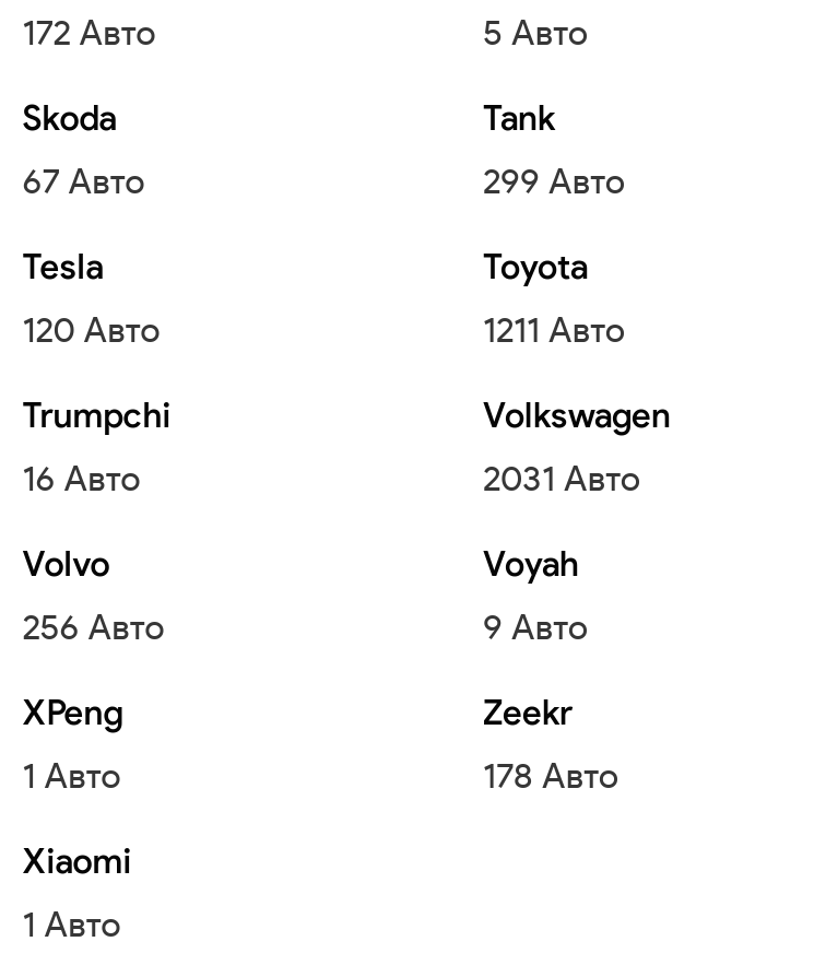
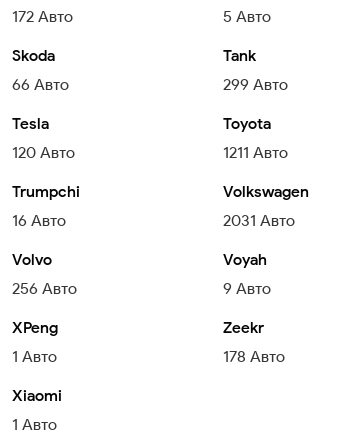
[23,161,145,202] 67 Авто -> [12,75,69,94] 66 Авто

